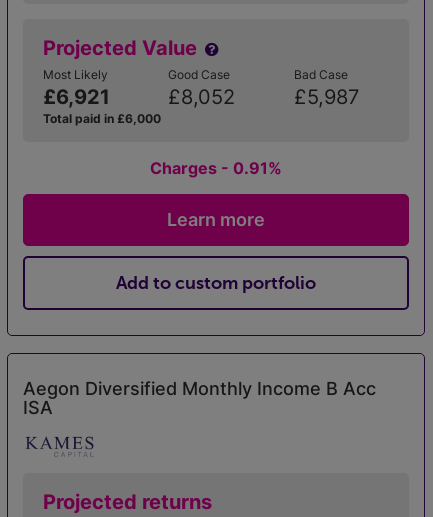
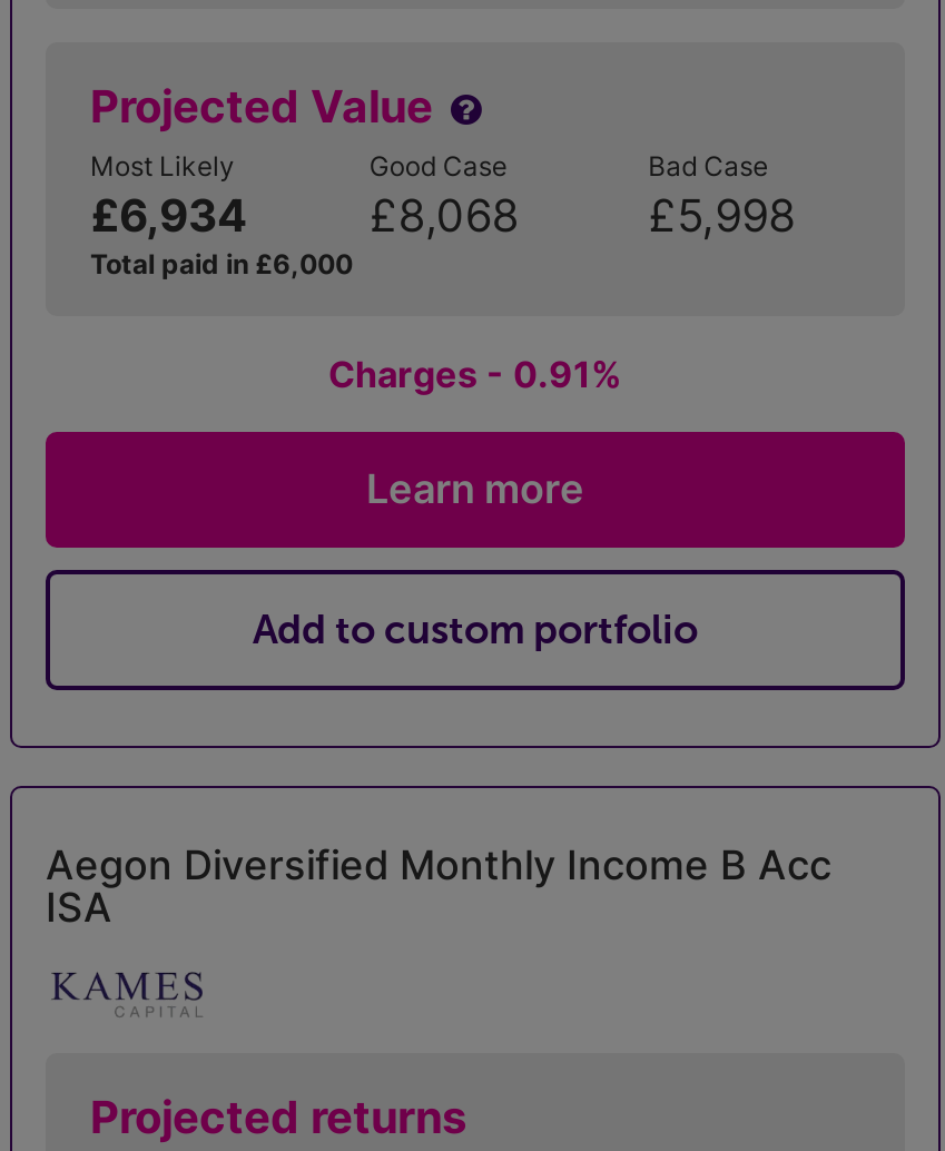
[43,85,110,109] £6,921 -> [90,190,248,243] £6,934
[168,85,235,109] £8,052 -> [369,190,518,243] £8,068
[294,85,359,109] £5,987 -> [648,190,795,243] £5,998

